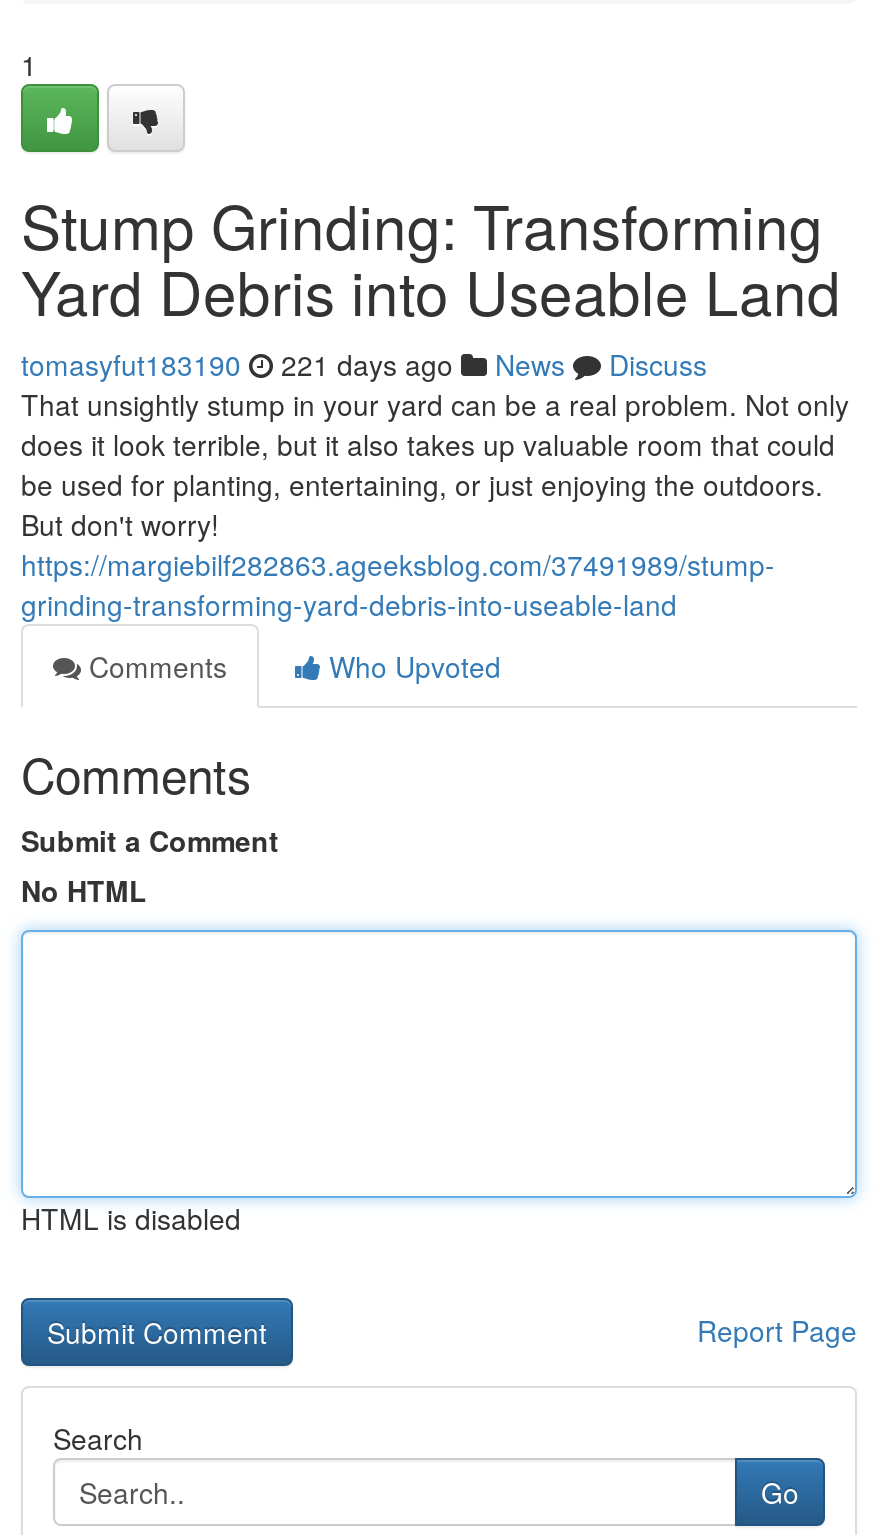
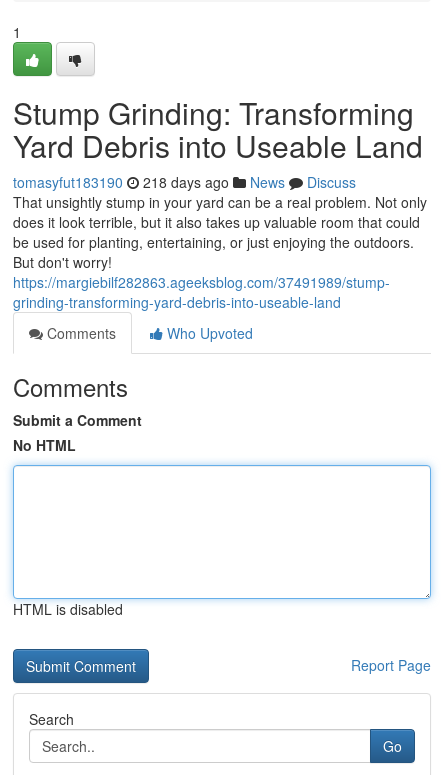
[21,344,707,384] tomasyfut183190 221 days ago News Discuss -> [13,172,356,192] tomasyfut183190 218 days ago News Discuss

